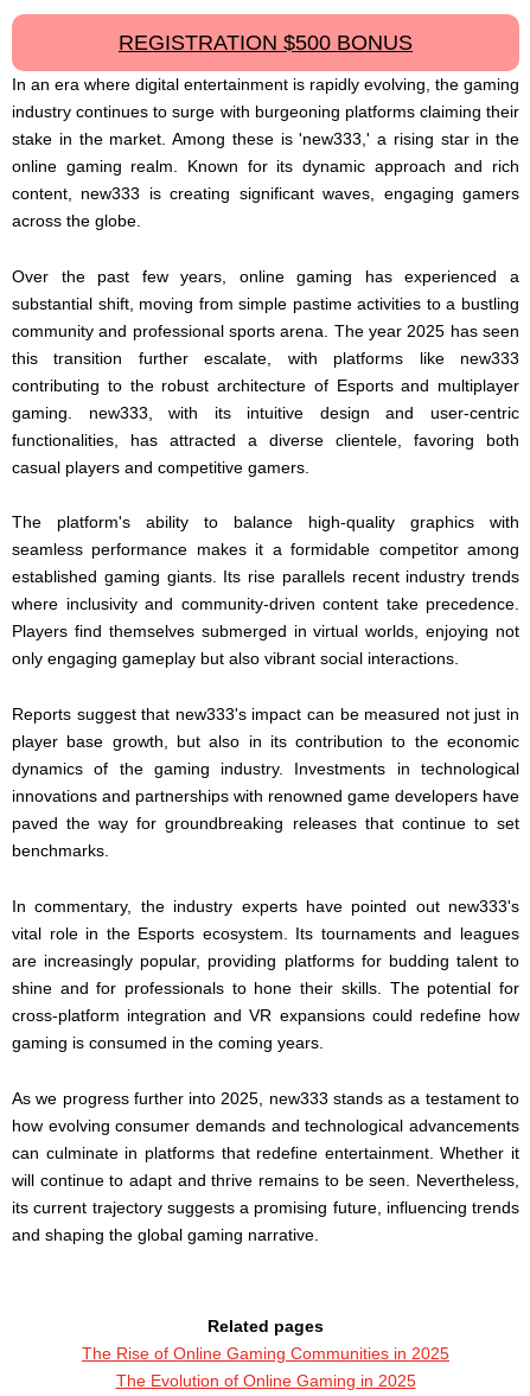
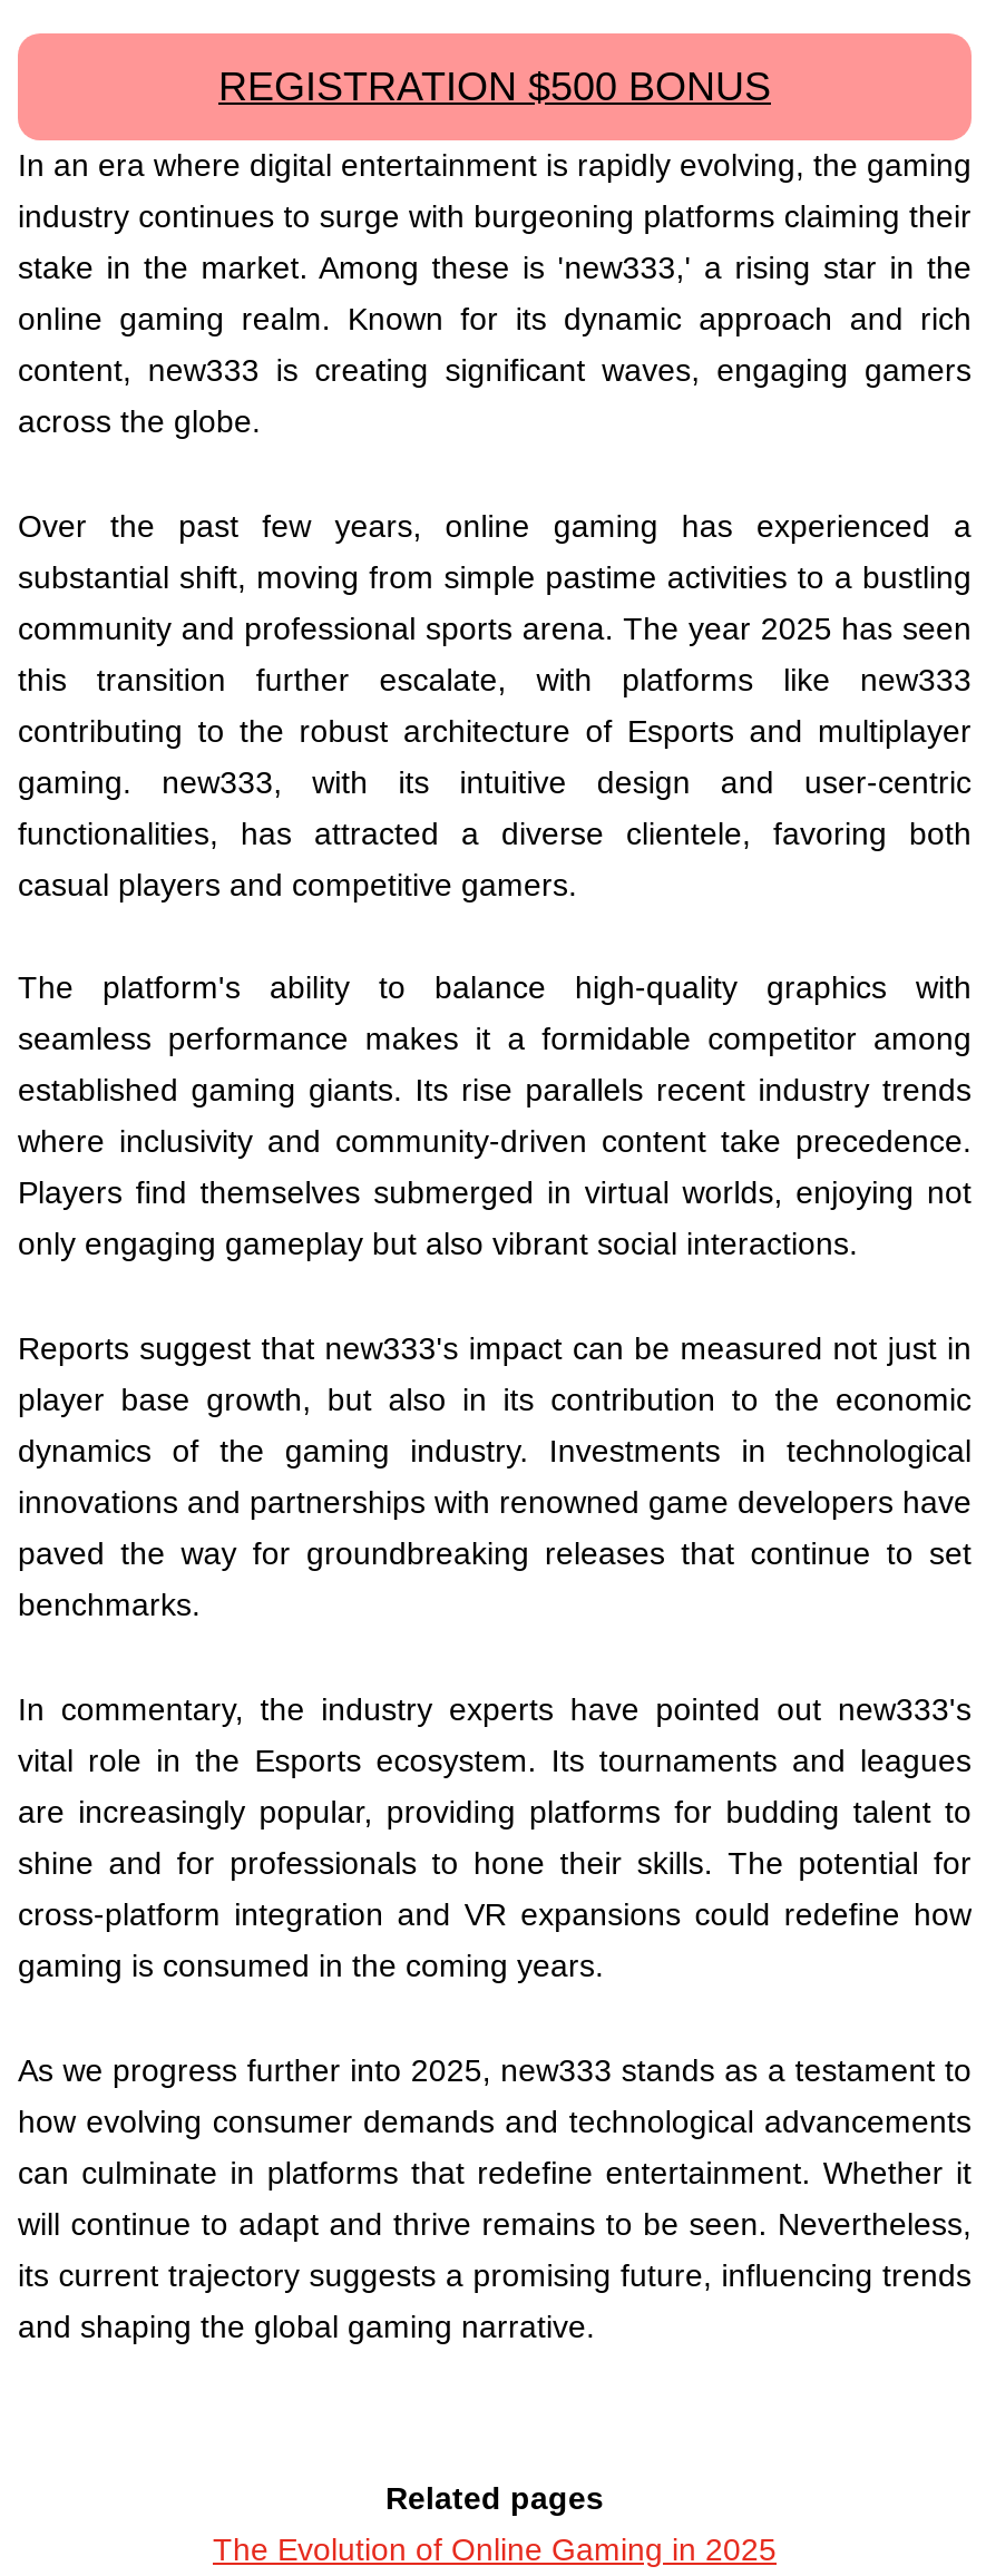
[82,1343,449,1362] The Rise of Online Gaming Communities in 2025 -> none

